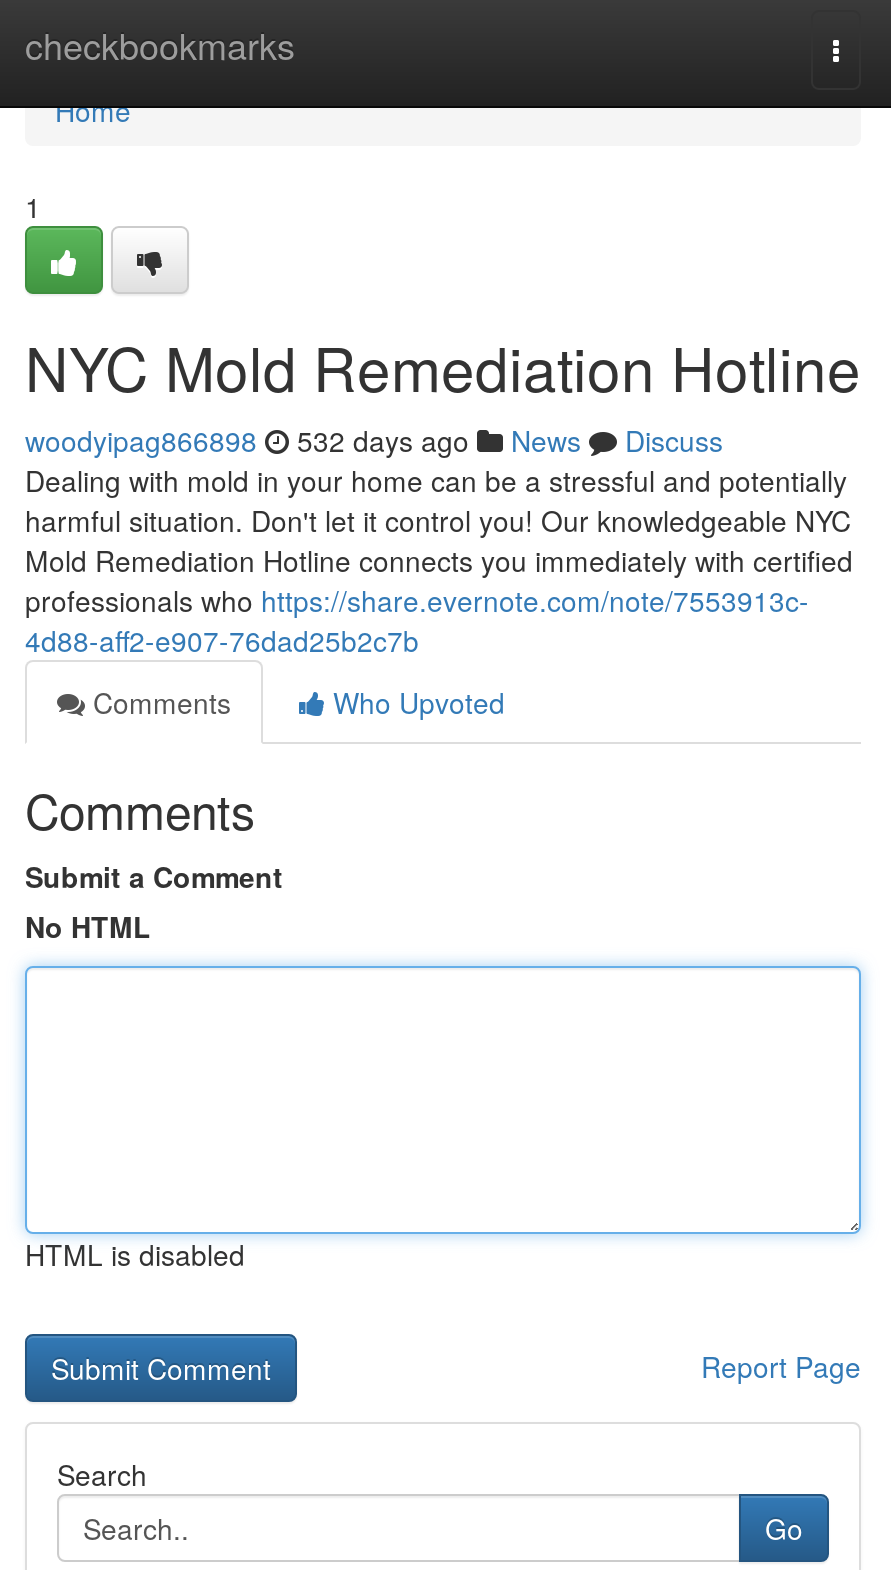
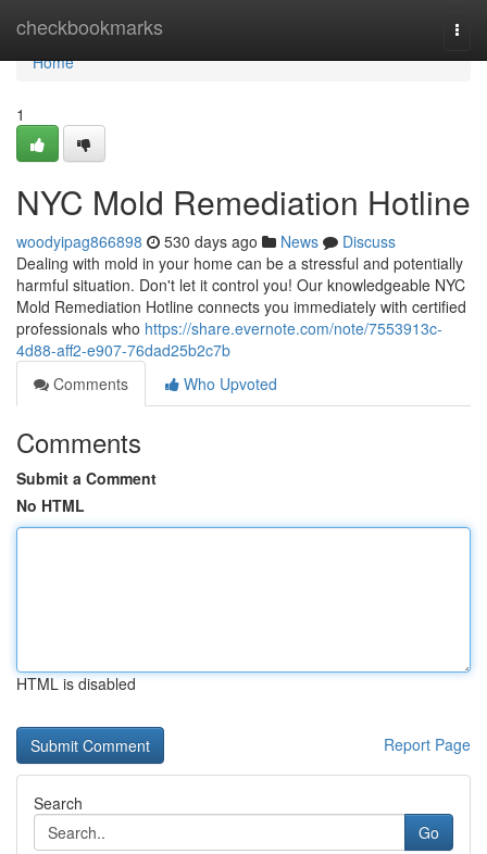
[25,420,723,460] woodyipag866898 532 days ago News Discuss -> [16,230,396,252] woodyipag866898 530 days ago News Discuss

